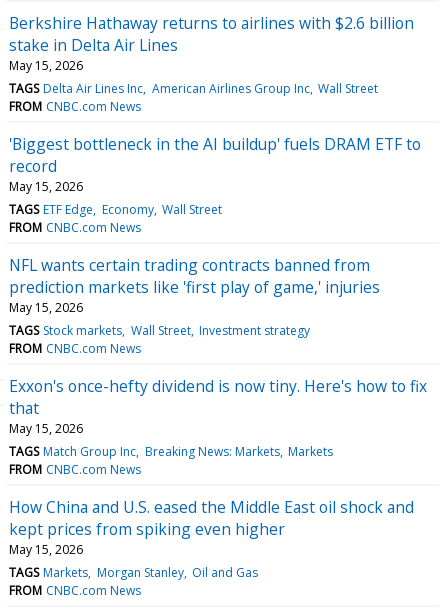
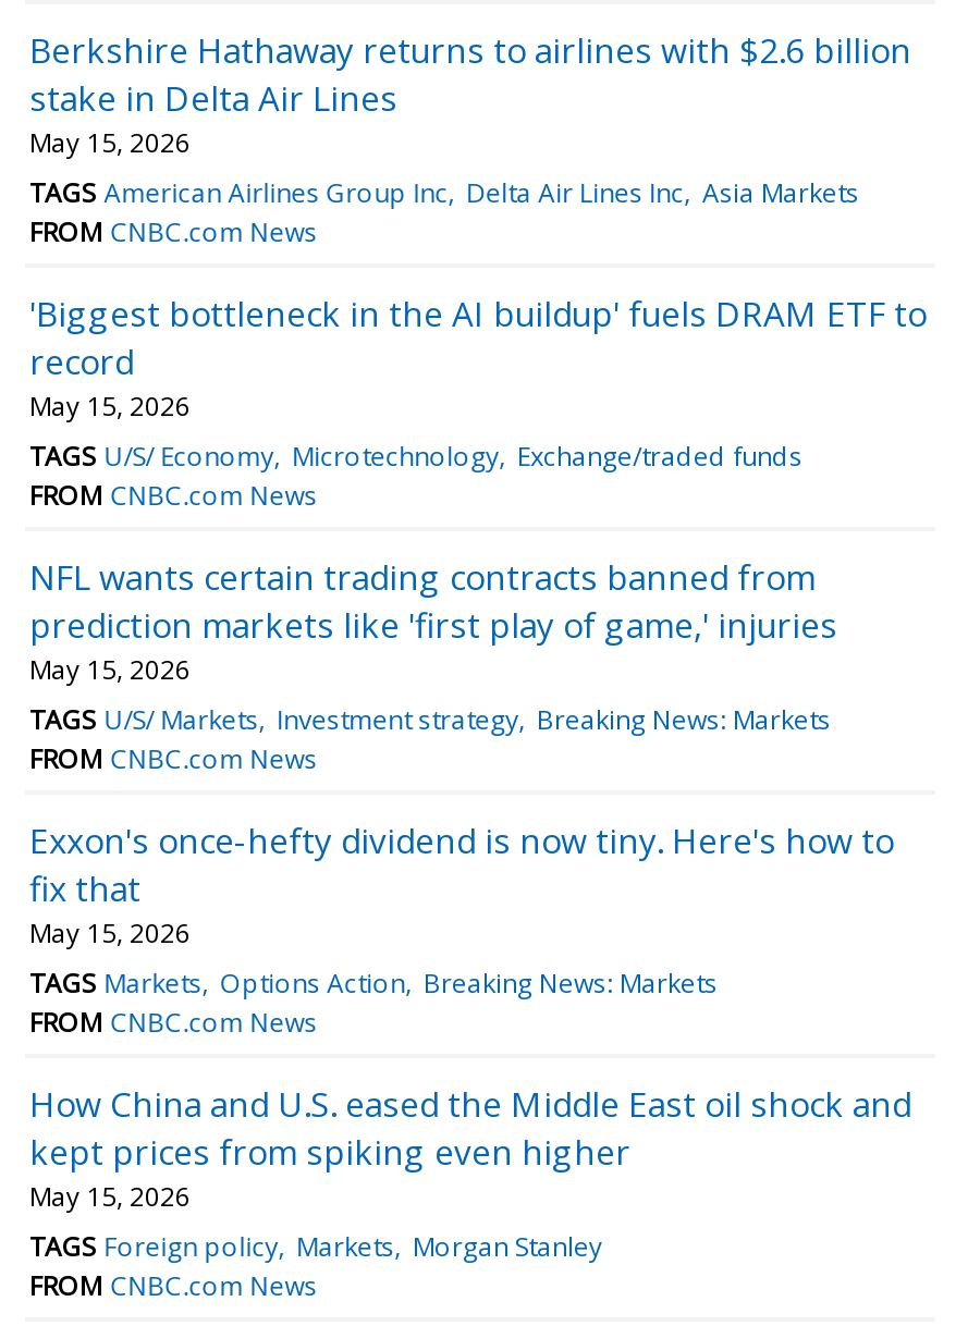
[9,80,378,97] TAGS Delta Air Lines Inc American Airlines Group Inc Wall Street -> [29,174,859,211] TAGS American Airlines Group Inc Delta Air Lines Inc Asia Markets
[9,201,222,218] TAGS ETF Edge Economy Wall Street -> [29,437,802,474] TAGS U/S/ Economy Microtechnology Exchange/traded funds
[9,322,310,339] TAGS Stock markets Wall Street Investment strategy -> [29,701,831,738] TAGS U/S/ Markets Investment strategy Breaking News: Markets
[9,443,333,460] TAGS Match Group Inc Breaking News: Markets Markets -> [29,964,717,1001] TAGS Markets Options Action Breaking News: Markets
[9,564,258,581] TAGS Markets Morgan Stanley Oil and Gas -> [29,1228,602,1265] TAGS Foreign policy Markets Morgan Stanley

